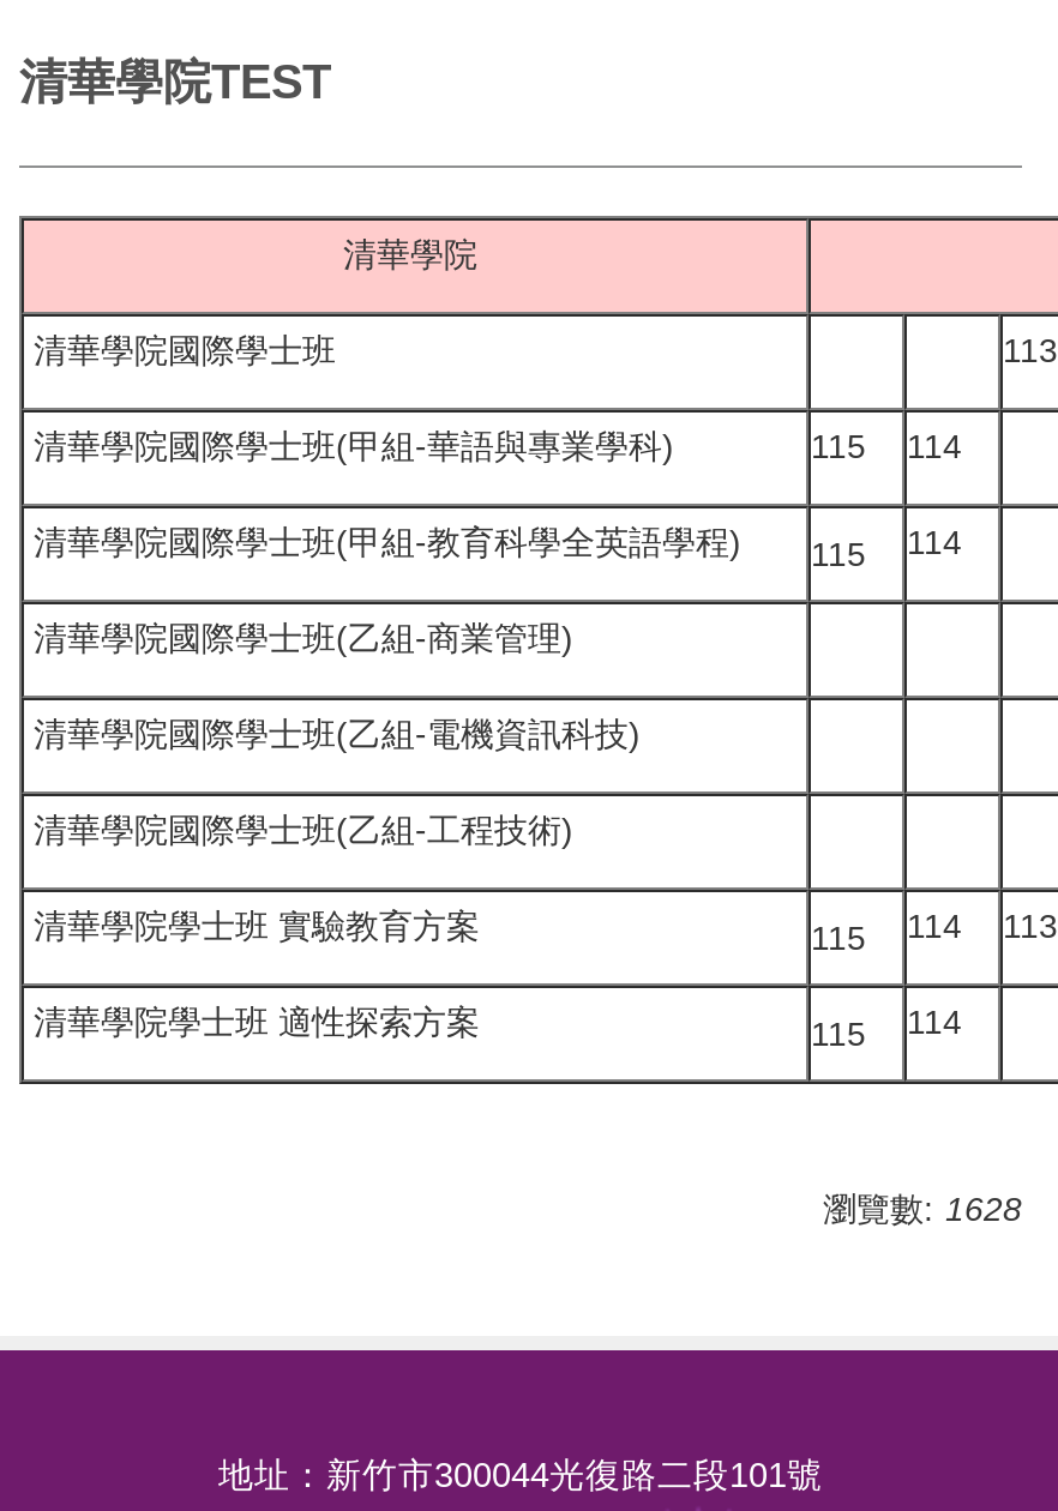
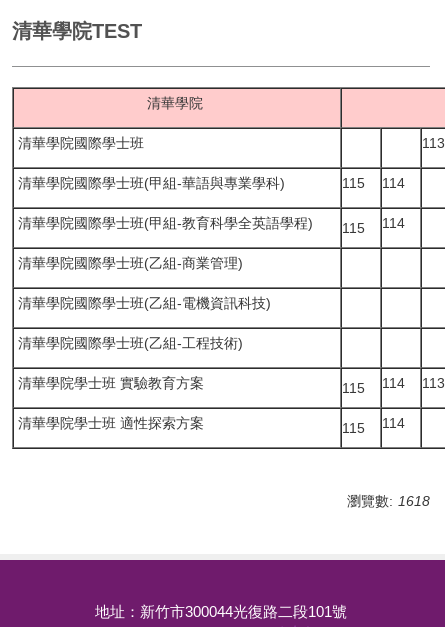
[823,1190,1022,1228] 瀏覽數: 1628 -> [347,493,430,509] 瀏覽數: 1618

